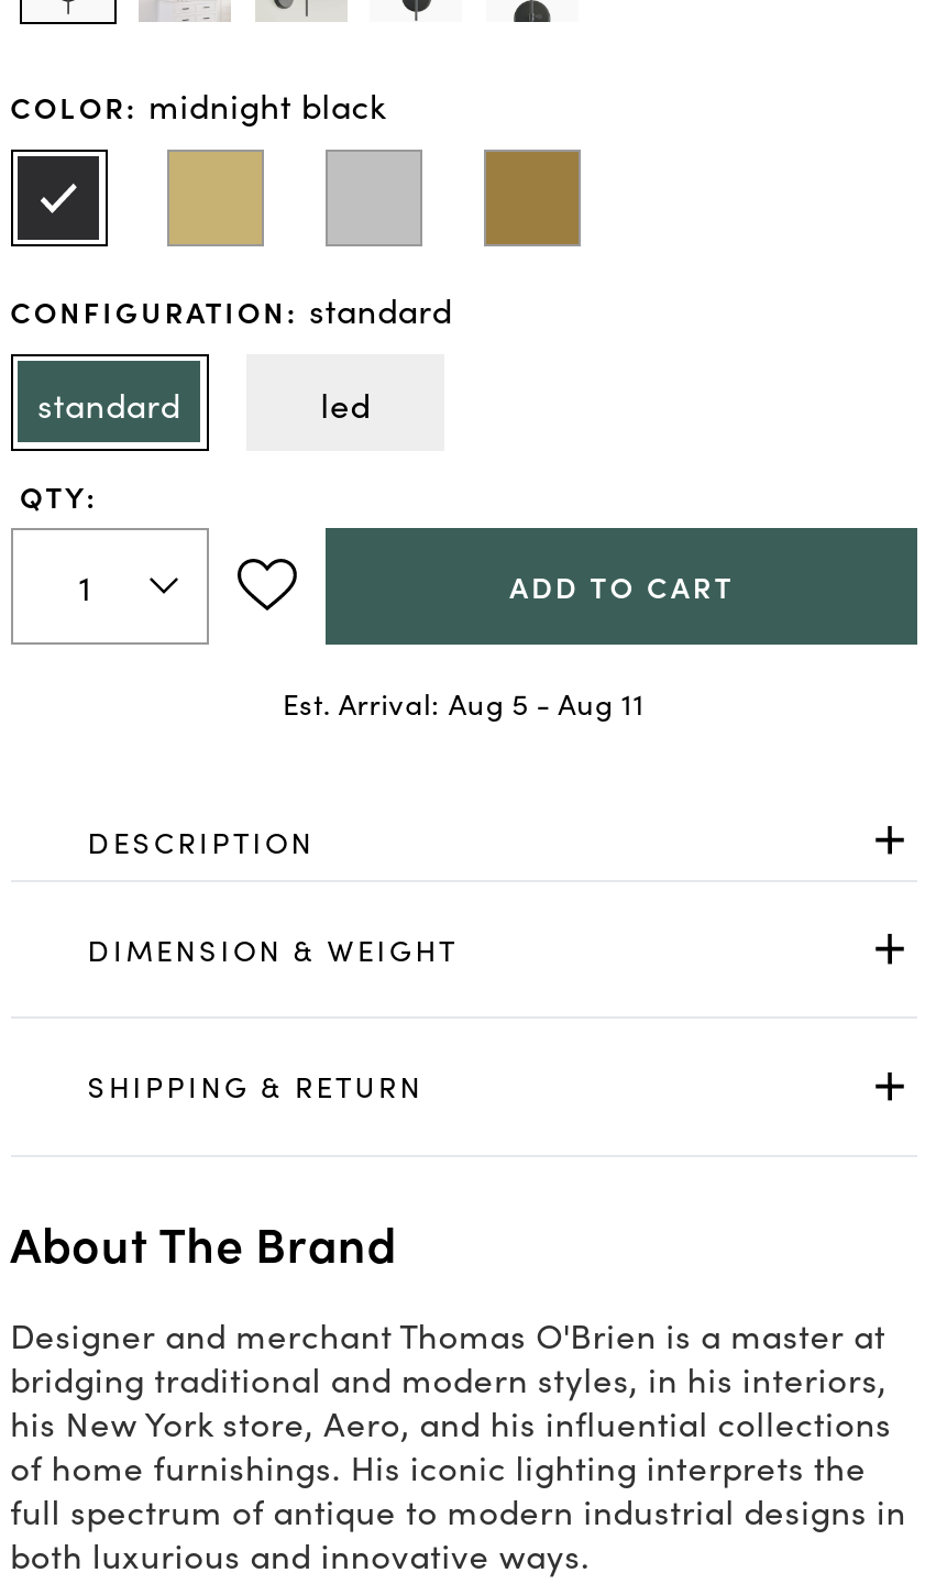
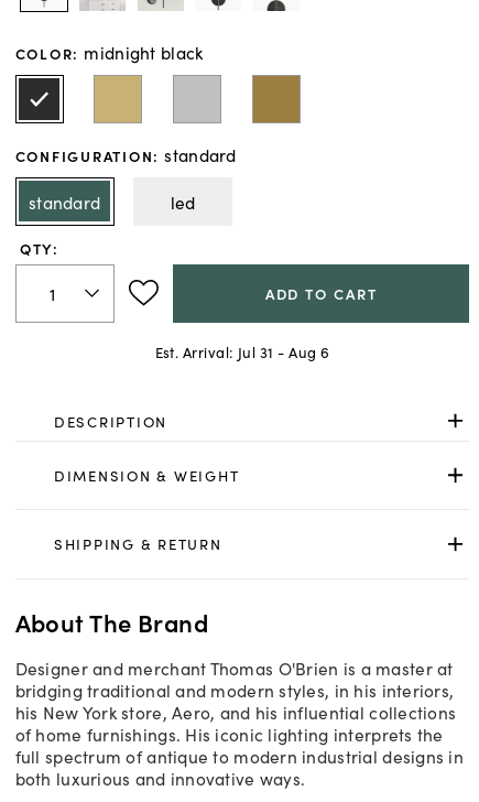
[283,682,645,724] Est. Arrival: Aug 5 - Aug 11 -> [155,342,330,363] Est. Arrival: Jul 31 - Aug 6

